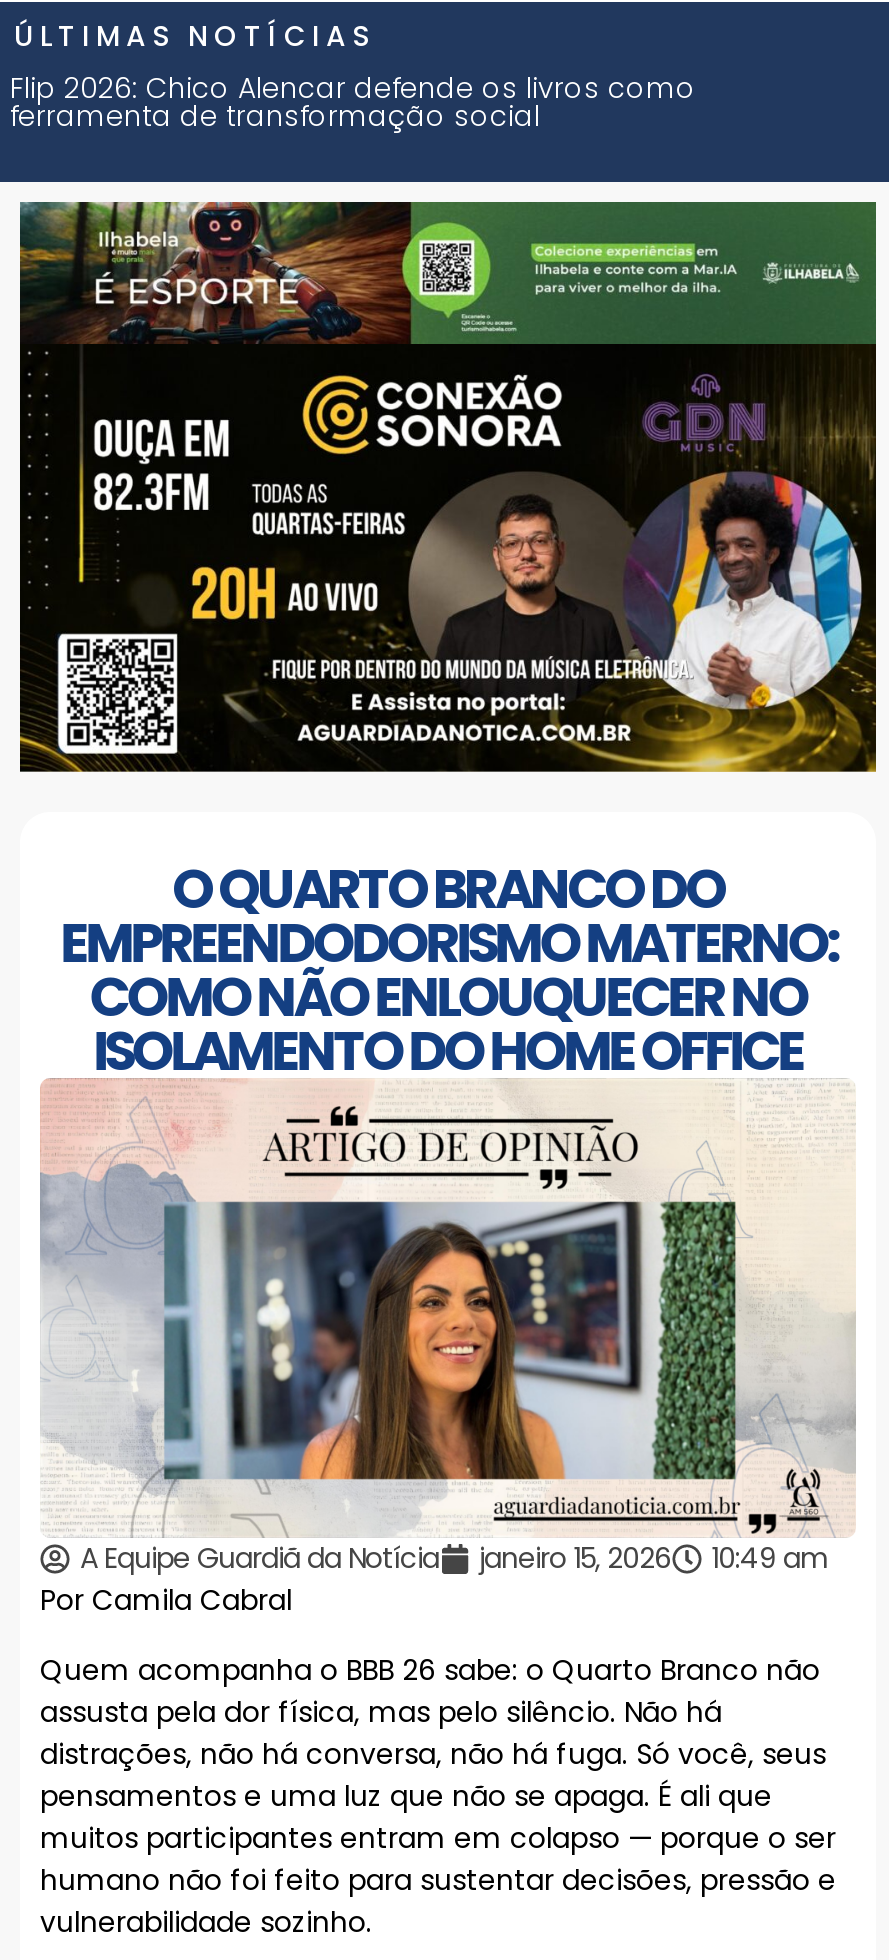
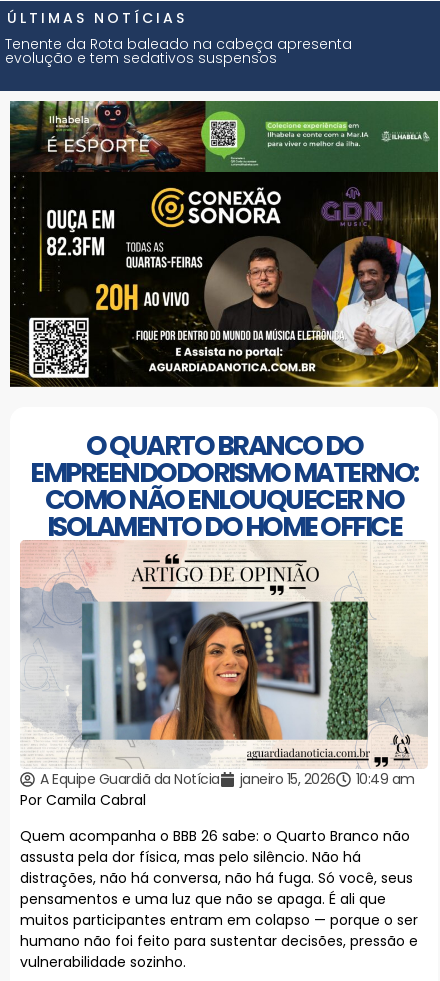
[10,68,696,136] Flip 2026: Chico Alencar defende os livros como | ferramenta de transformação social -> [5,34,352,68] Tenente da Rota baleado na cabeça apresenta | evolução e tem sedativos suspensos

